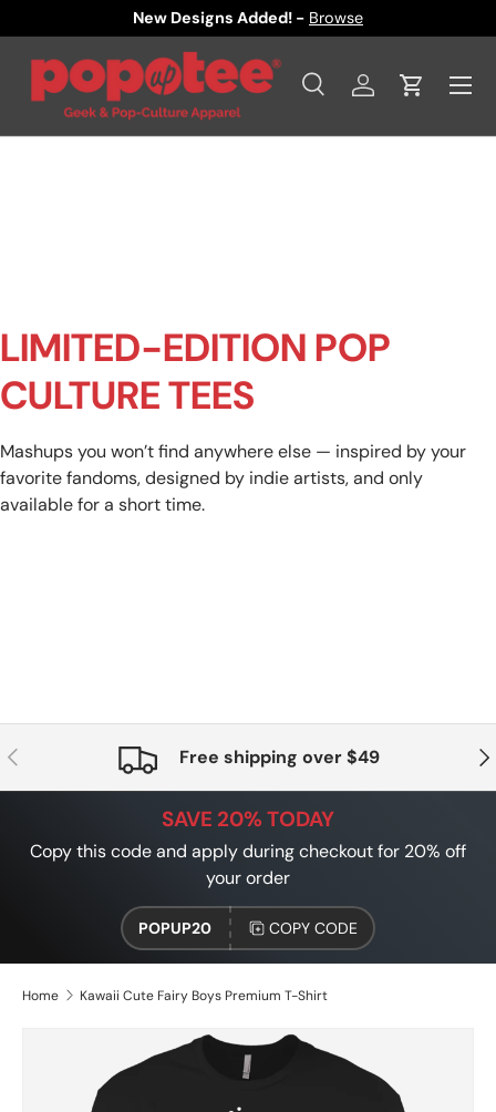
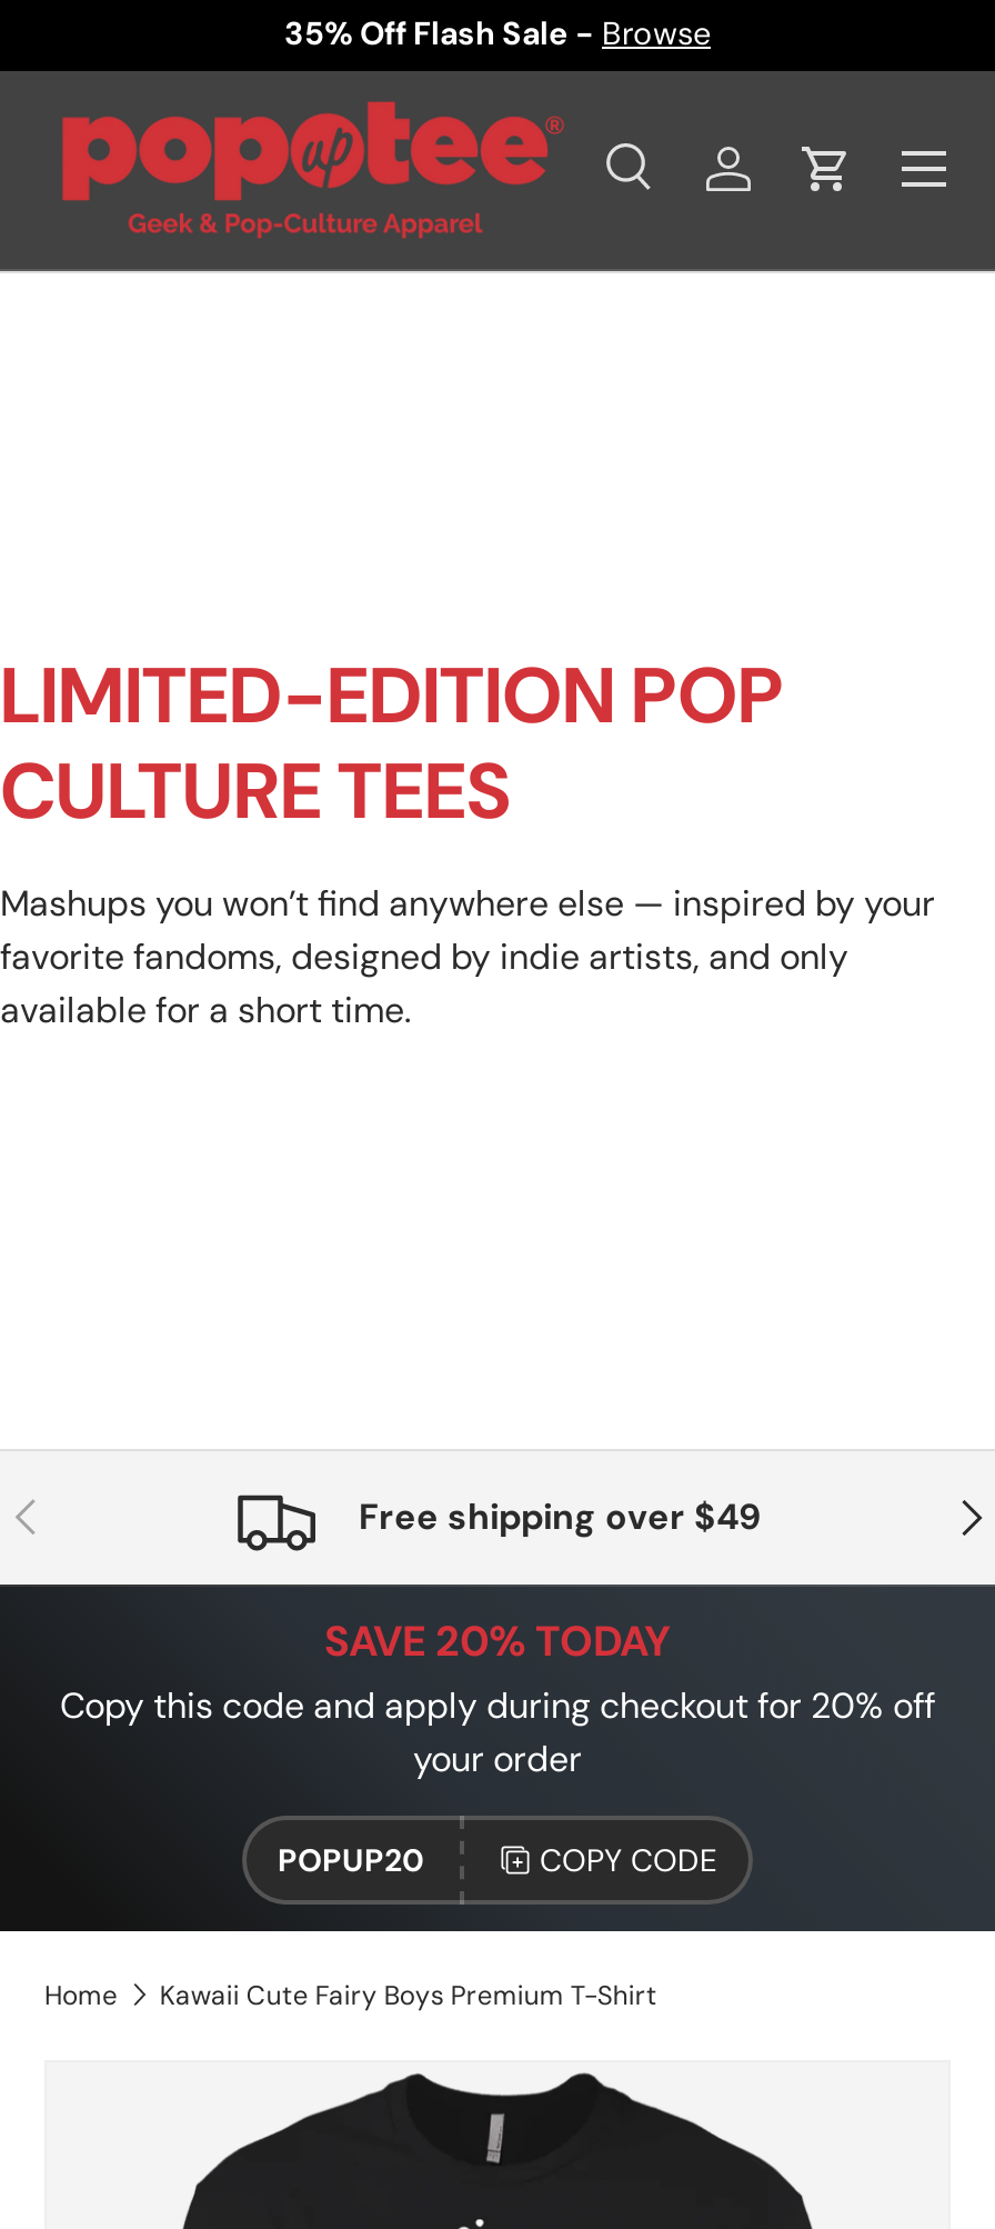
[133,8,363,28] New Designs Added! - Browse -> [284,13,711,53] 35% Off Flash Sale - Browse

